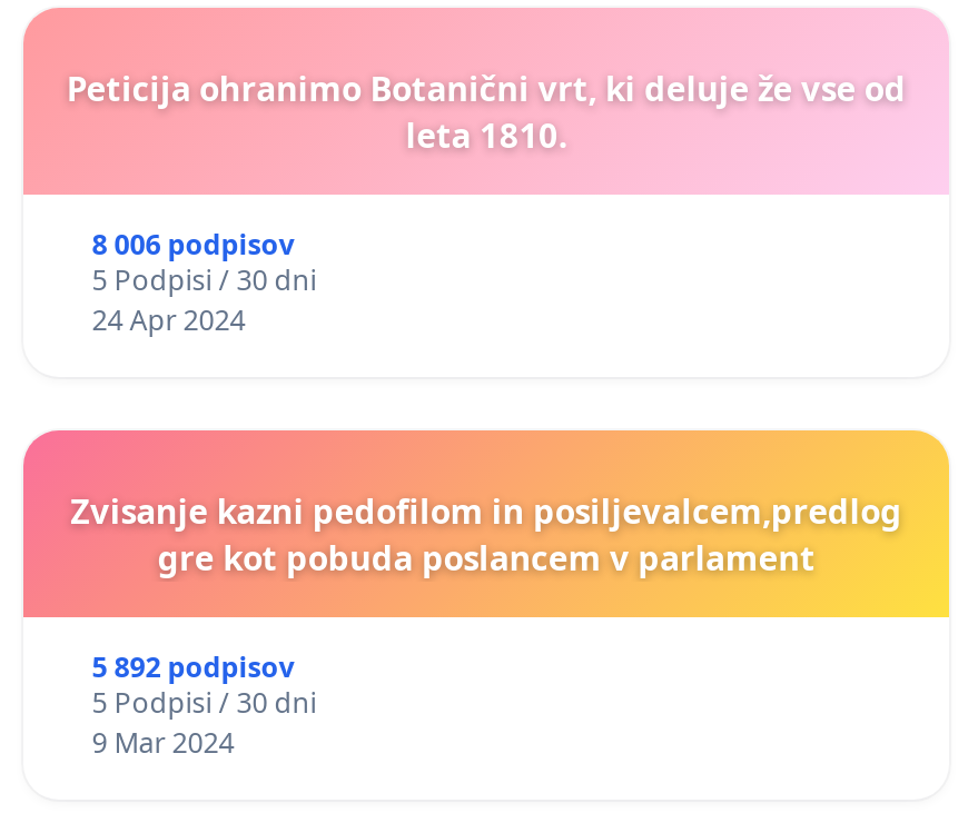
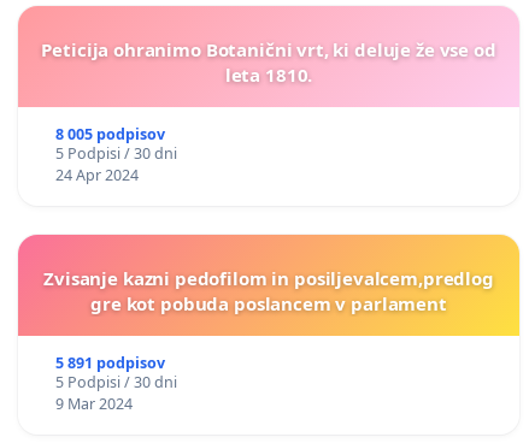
[92,226,294,264] 8 006 podpisov -> [55,124,165,145] 8 005 podpisov
[92,649,294,687] 5 892 podpisov -> [55,353,165,374] 5 891 podpisov

